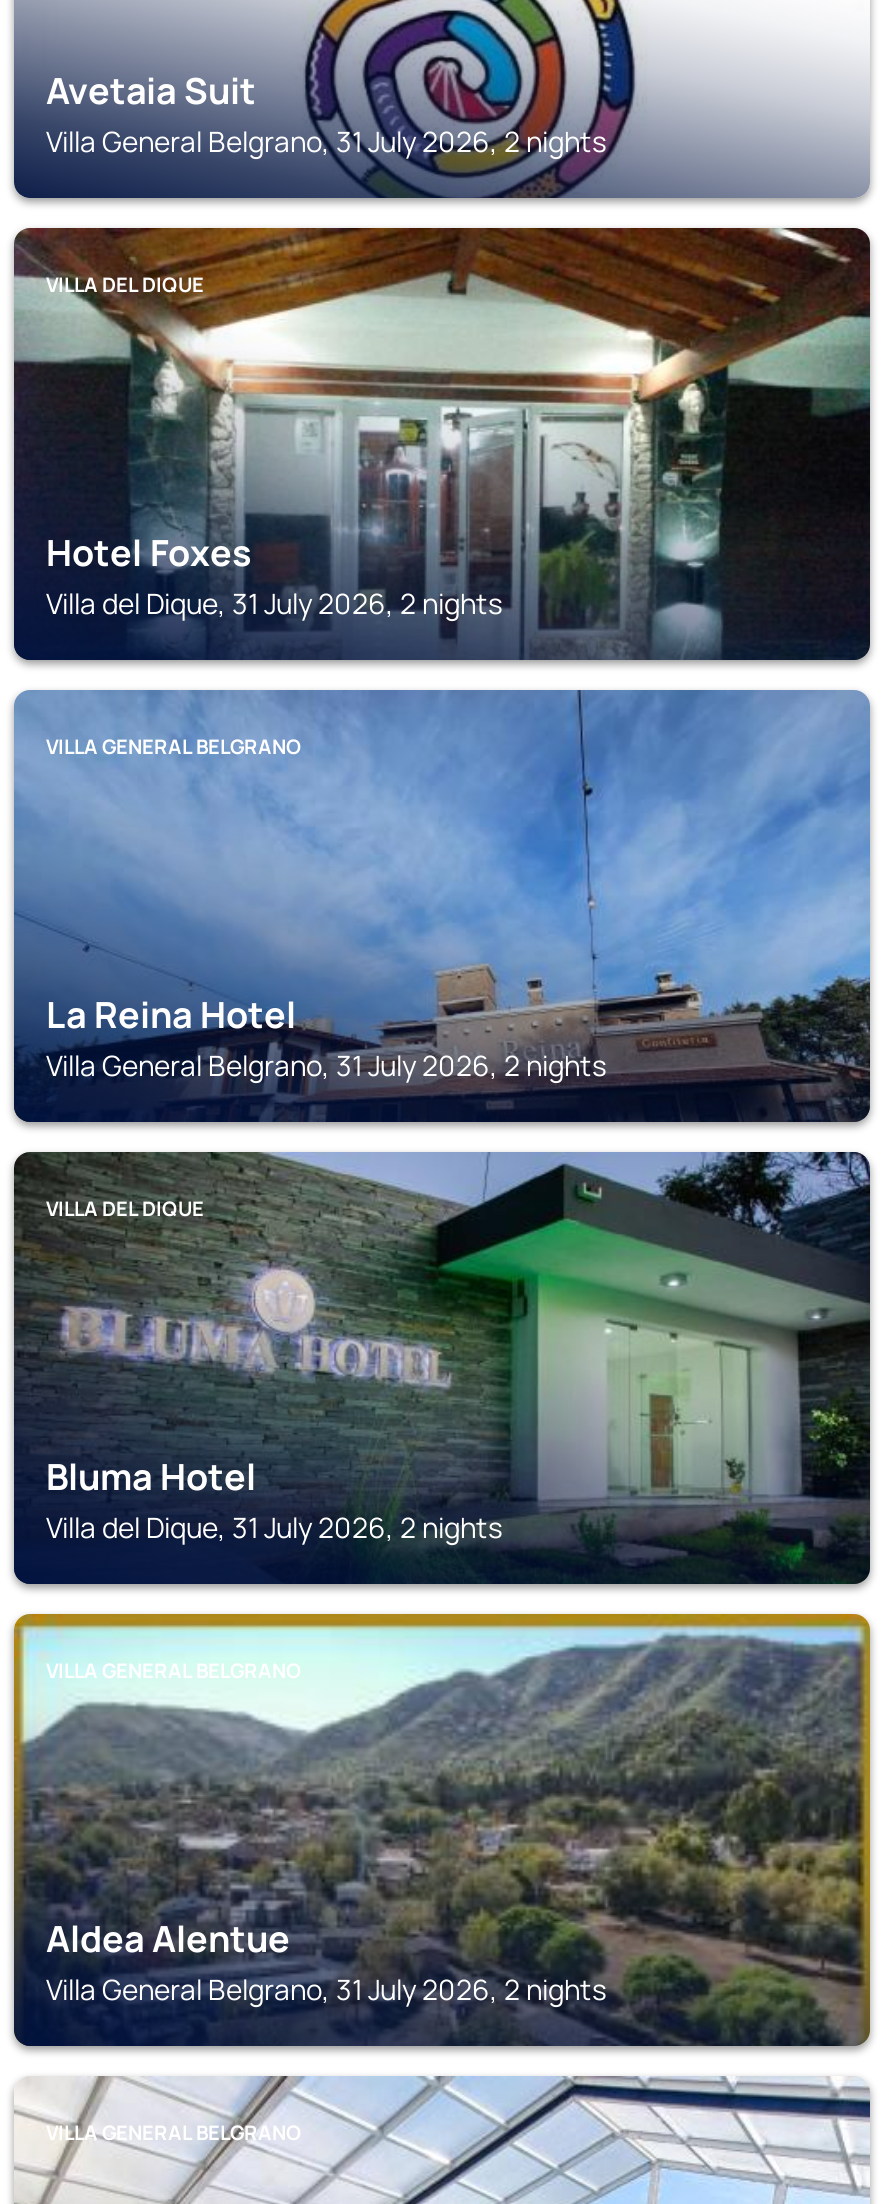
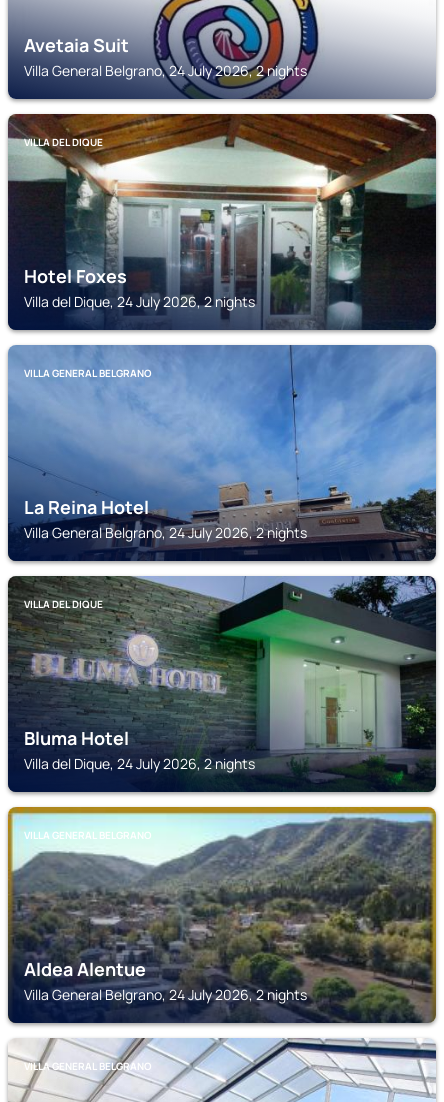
[46,122,606,160] Villa General Belgrano, 31 July 2026, 2 nights -> [24,61,307,80] Villa General Belgrano, 24 July 2026, 2 nights
[46,584,502,622] Villa del Dique, 31 July 2026, 2 nights -> [24,292,255,311] Villa del Dique, 24 July 2026, 2 nights
[46,1046,606,1084] Villa General Belgrano, 31 July 2026, 2 nights -> [24,523,307,542] Villa General Belgrano, 24 July 2026, 2 nights
[46,1508,502,1546] Villa del Dique, 31 July 2026, 2 nights -> [24,754,255,773] Villa del Dique, 24 July 2026, 2 nights
[46,1970,606,2008] Villa General Belgrano, 31 July 2026, 2 nights -> [24,985,307,1004] Villa General Belgrano, 24 July 2026, 2 nights

